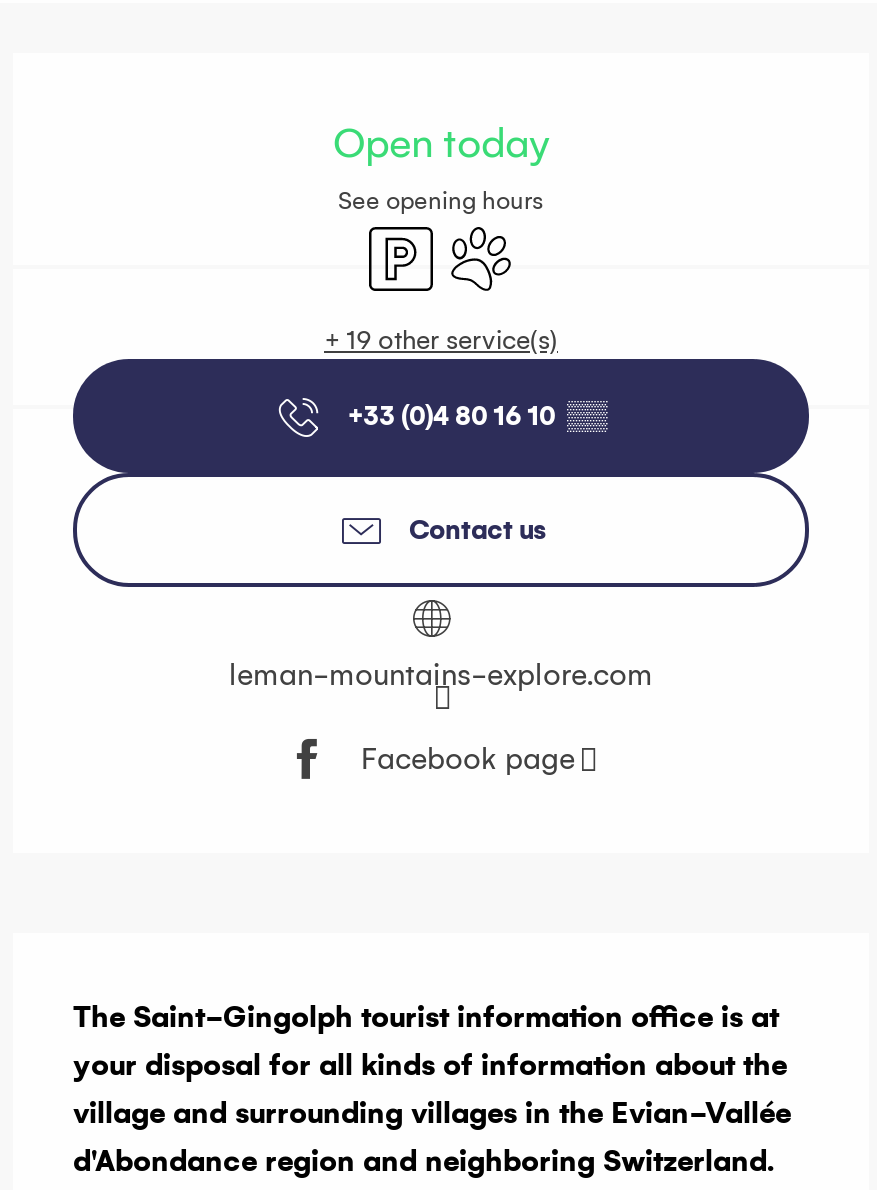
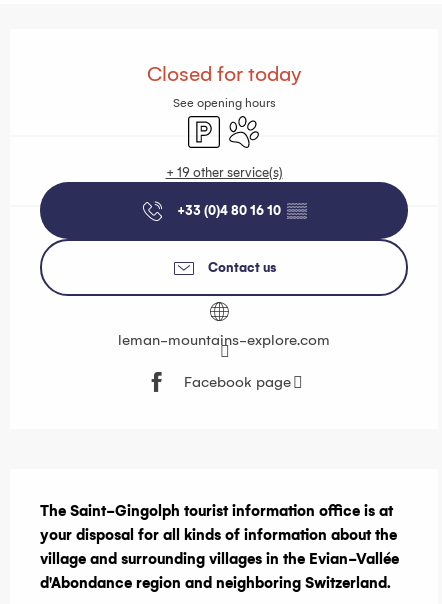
[333,119,549,167] Open today -> [147,62,301,86] Closed for today

